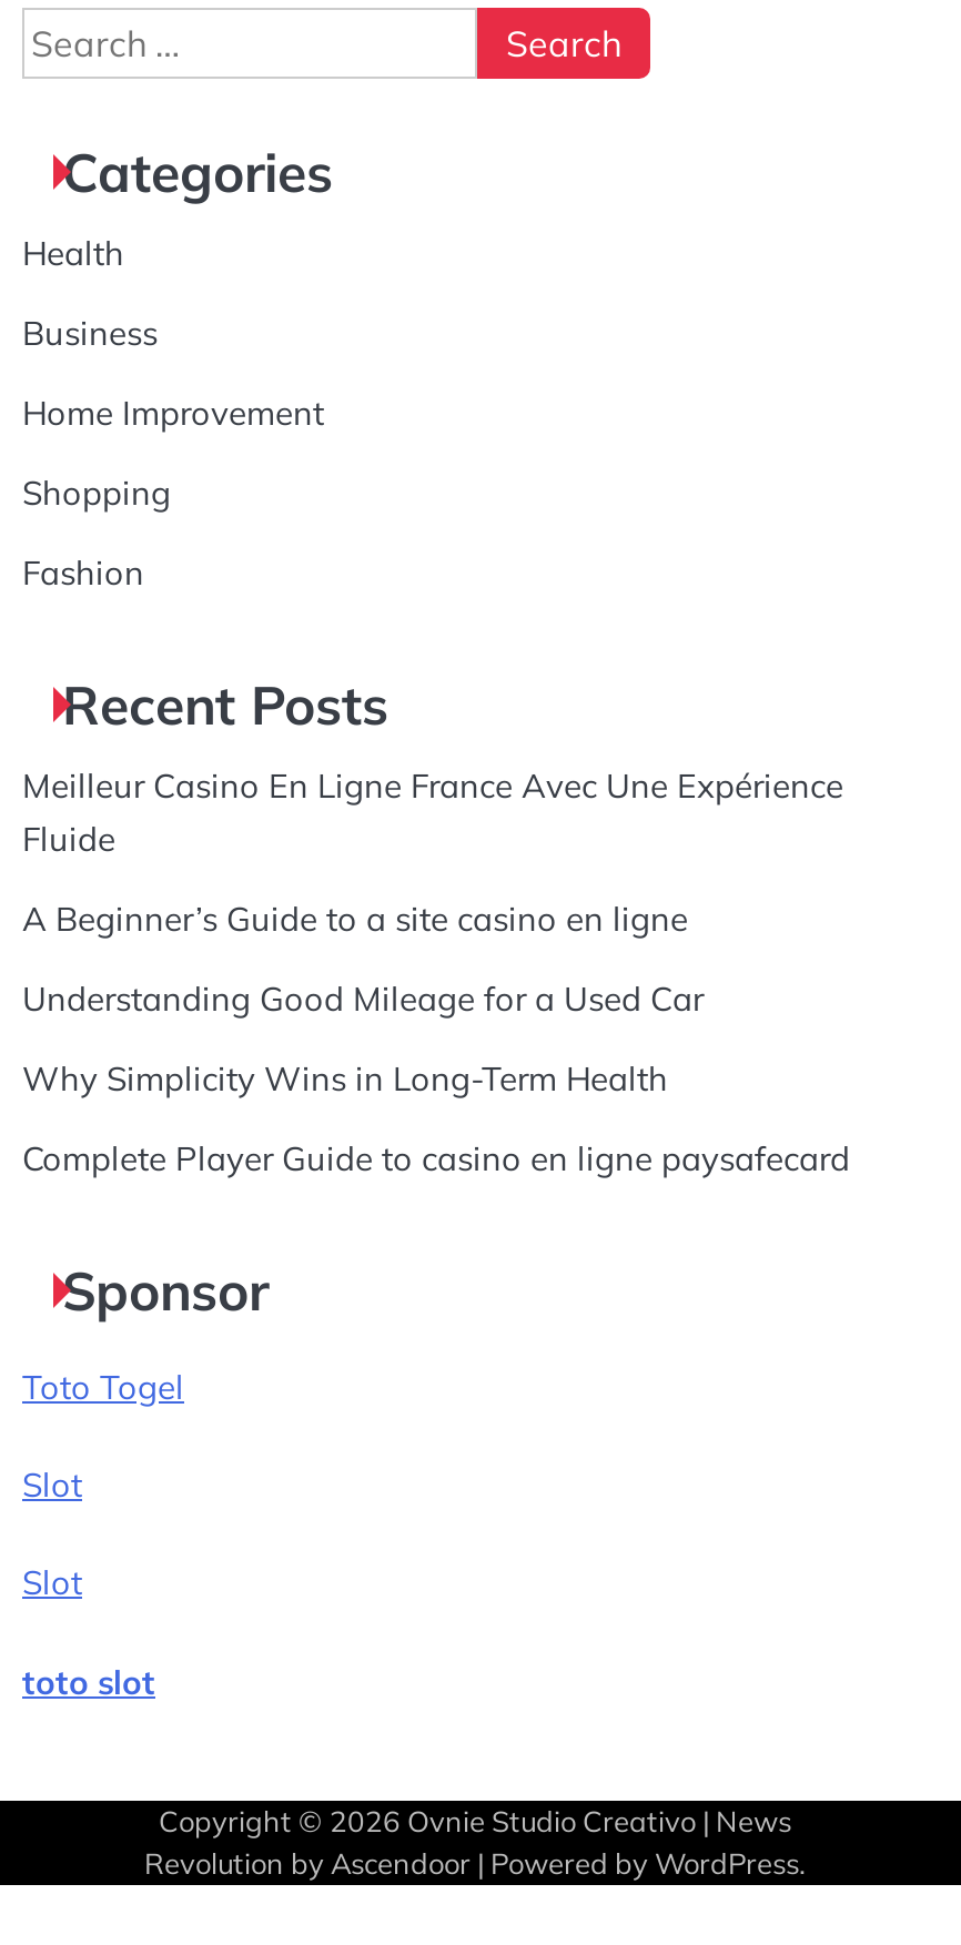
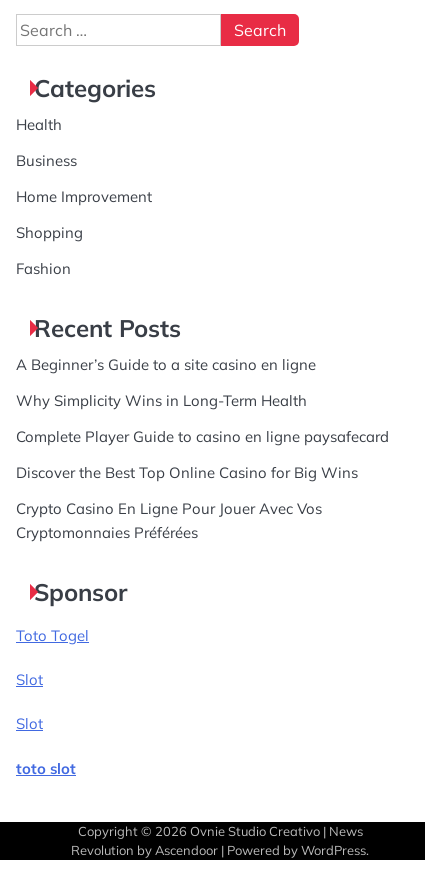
[22,764,843,859] Meilleur Casino En Ligne France Avec Une Expérience | Fluide -> none
moved [22,897,688,939] -> [16,355,316,374]: A Beginner’s Guide to a site casino en ligne
[22,977,704,1019] Understanding Good Mileage for a Used Car -> none
moved [22,1057,850,1179] -> [16,391,389,446]: Why Simplicity Wins in Long-Term Health | Complete Player Guide to casino en ligne paysafecard
none -> [16,463,358,542] Discover the Best Top Online Casino for Big Wins | Crypto Casino En Ligne Pour Jouer Avec Vos | Cryptomonnaies Préférées

